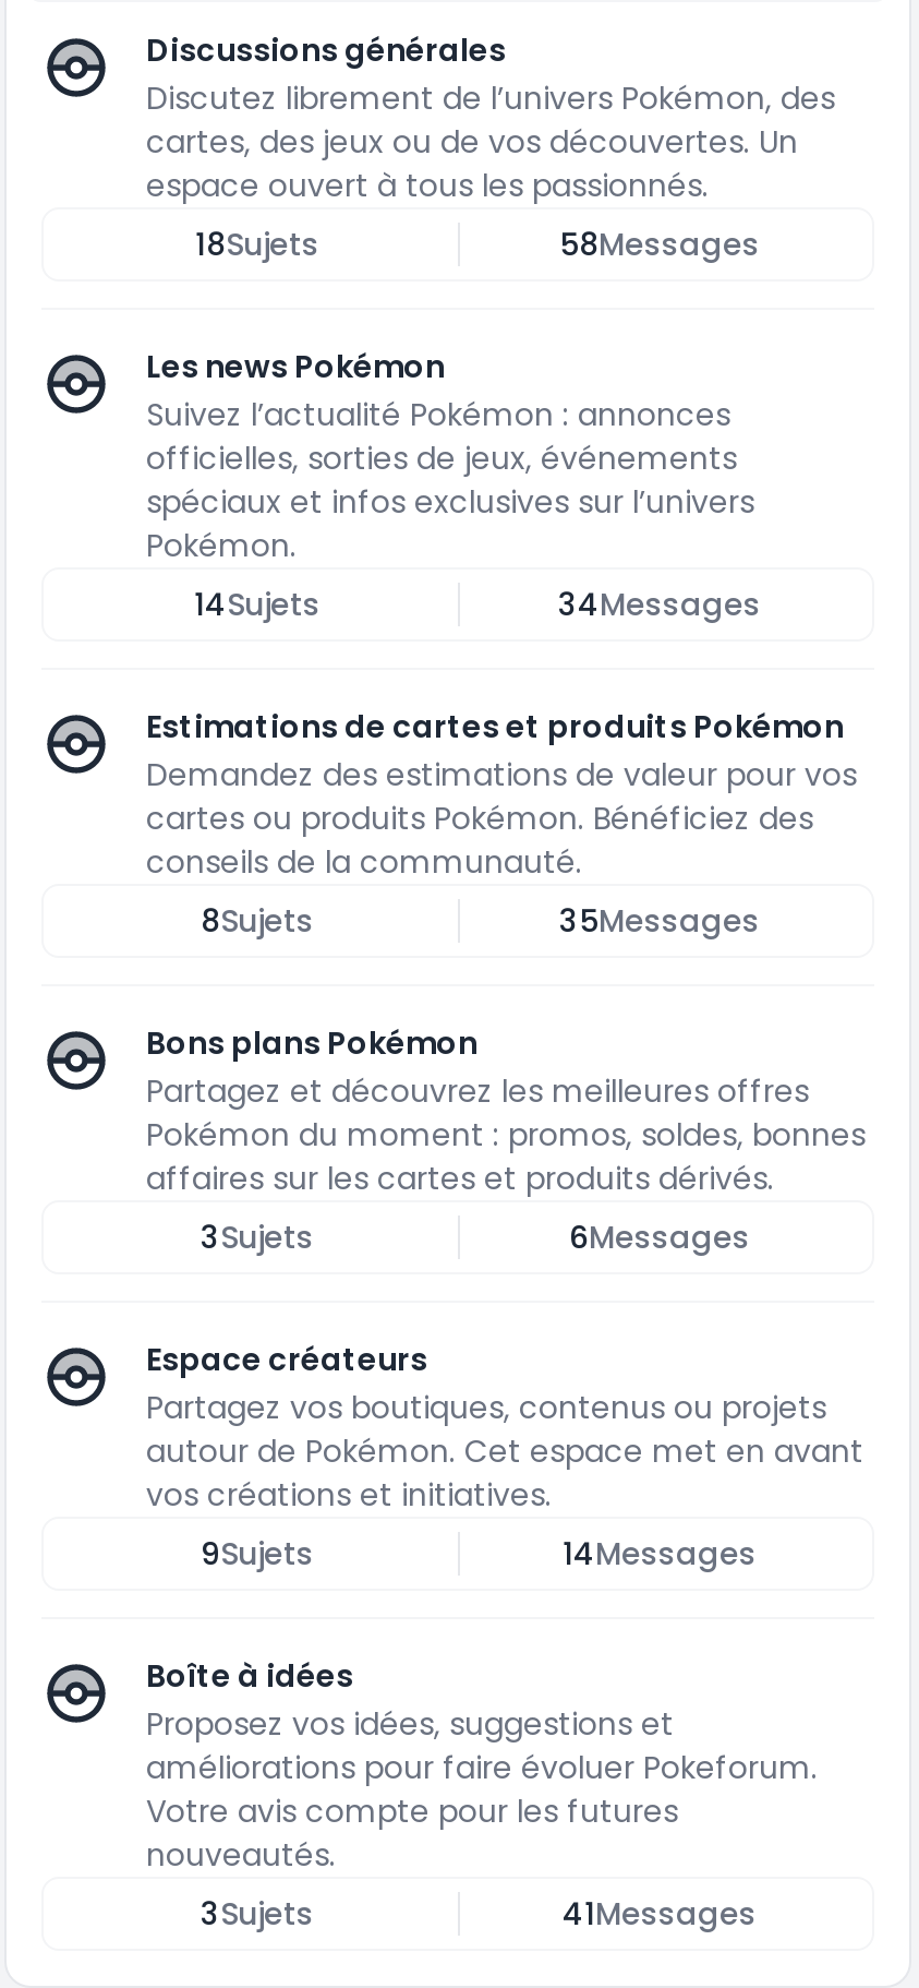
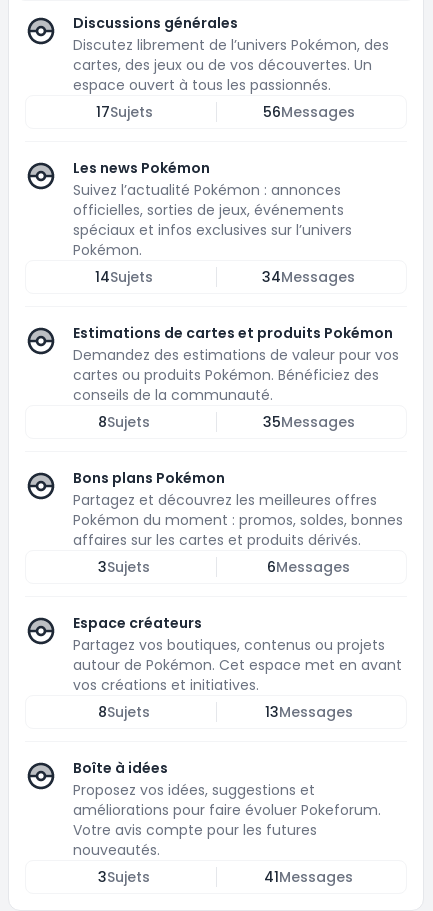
[195,222,319,266] 18Sujets -> [95,102,152,122] 17Sujets
[559,222,760,266] 58Messages -> [262,102,354,122] 56Messages
[201,1532,314,1575] 9Sujets -> [98,702,150,722] 8Sujets
[563,1532,757,1575] 14Messages -> [264,702,352,722] 13Messages

